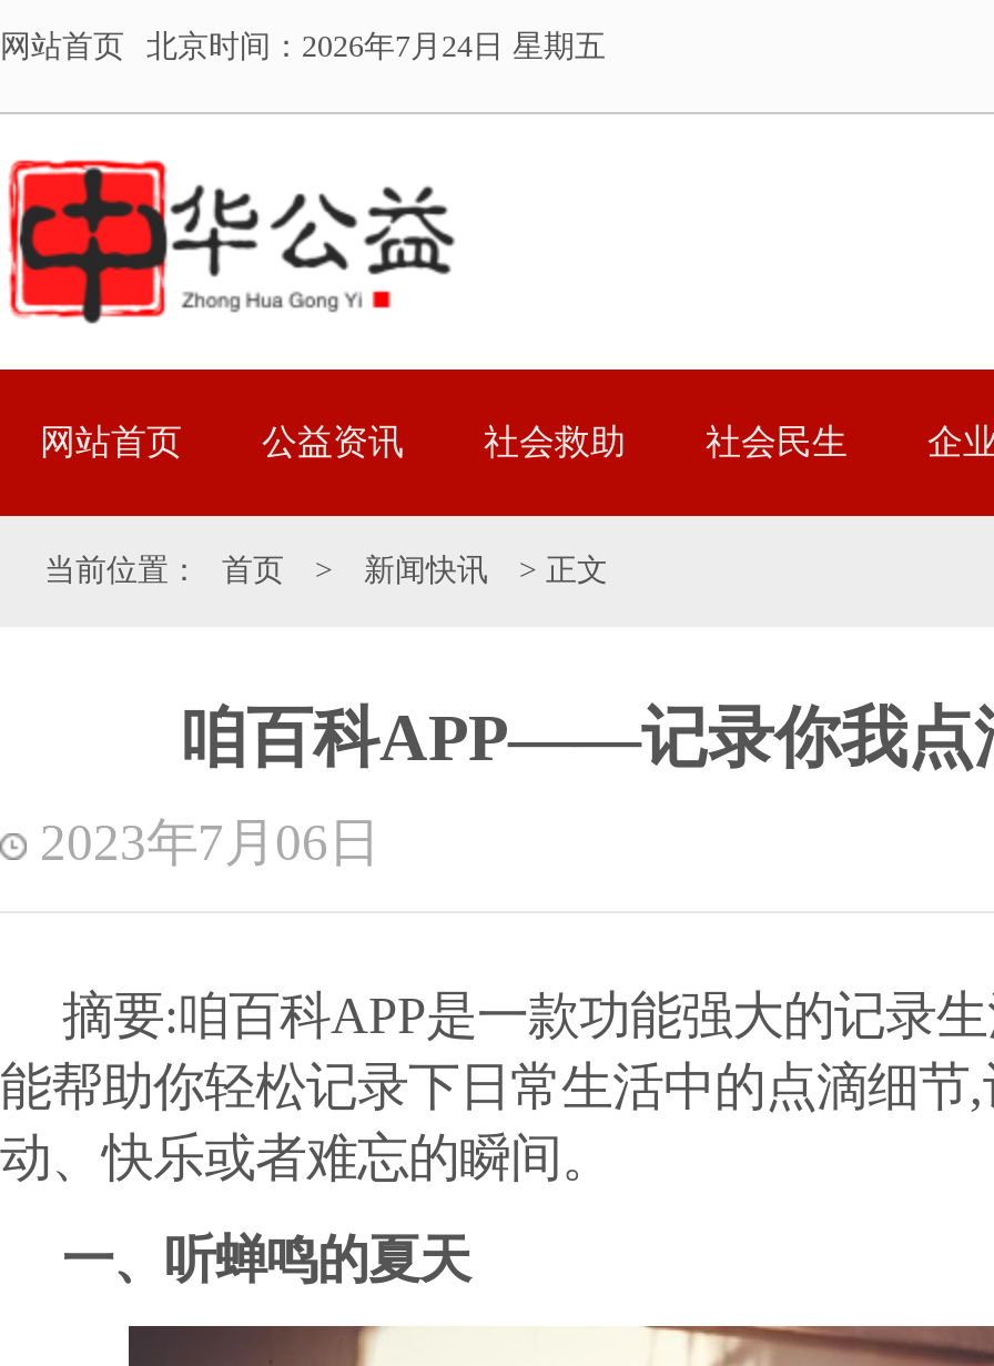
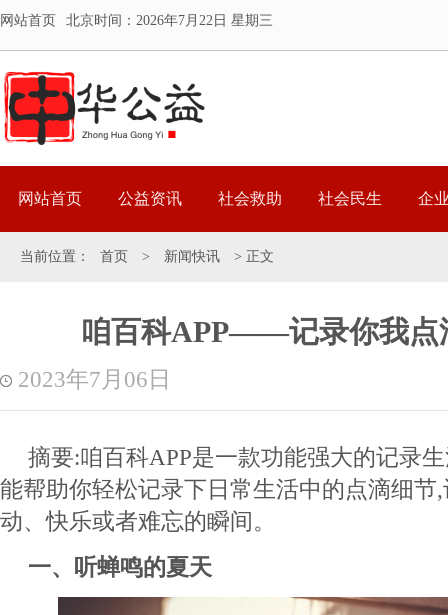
[146,30,606,63] 北京时间：2026年7月24日 星期五 -> [66,13,273,28] 北京时间：2026年7月22日 星期三

